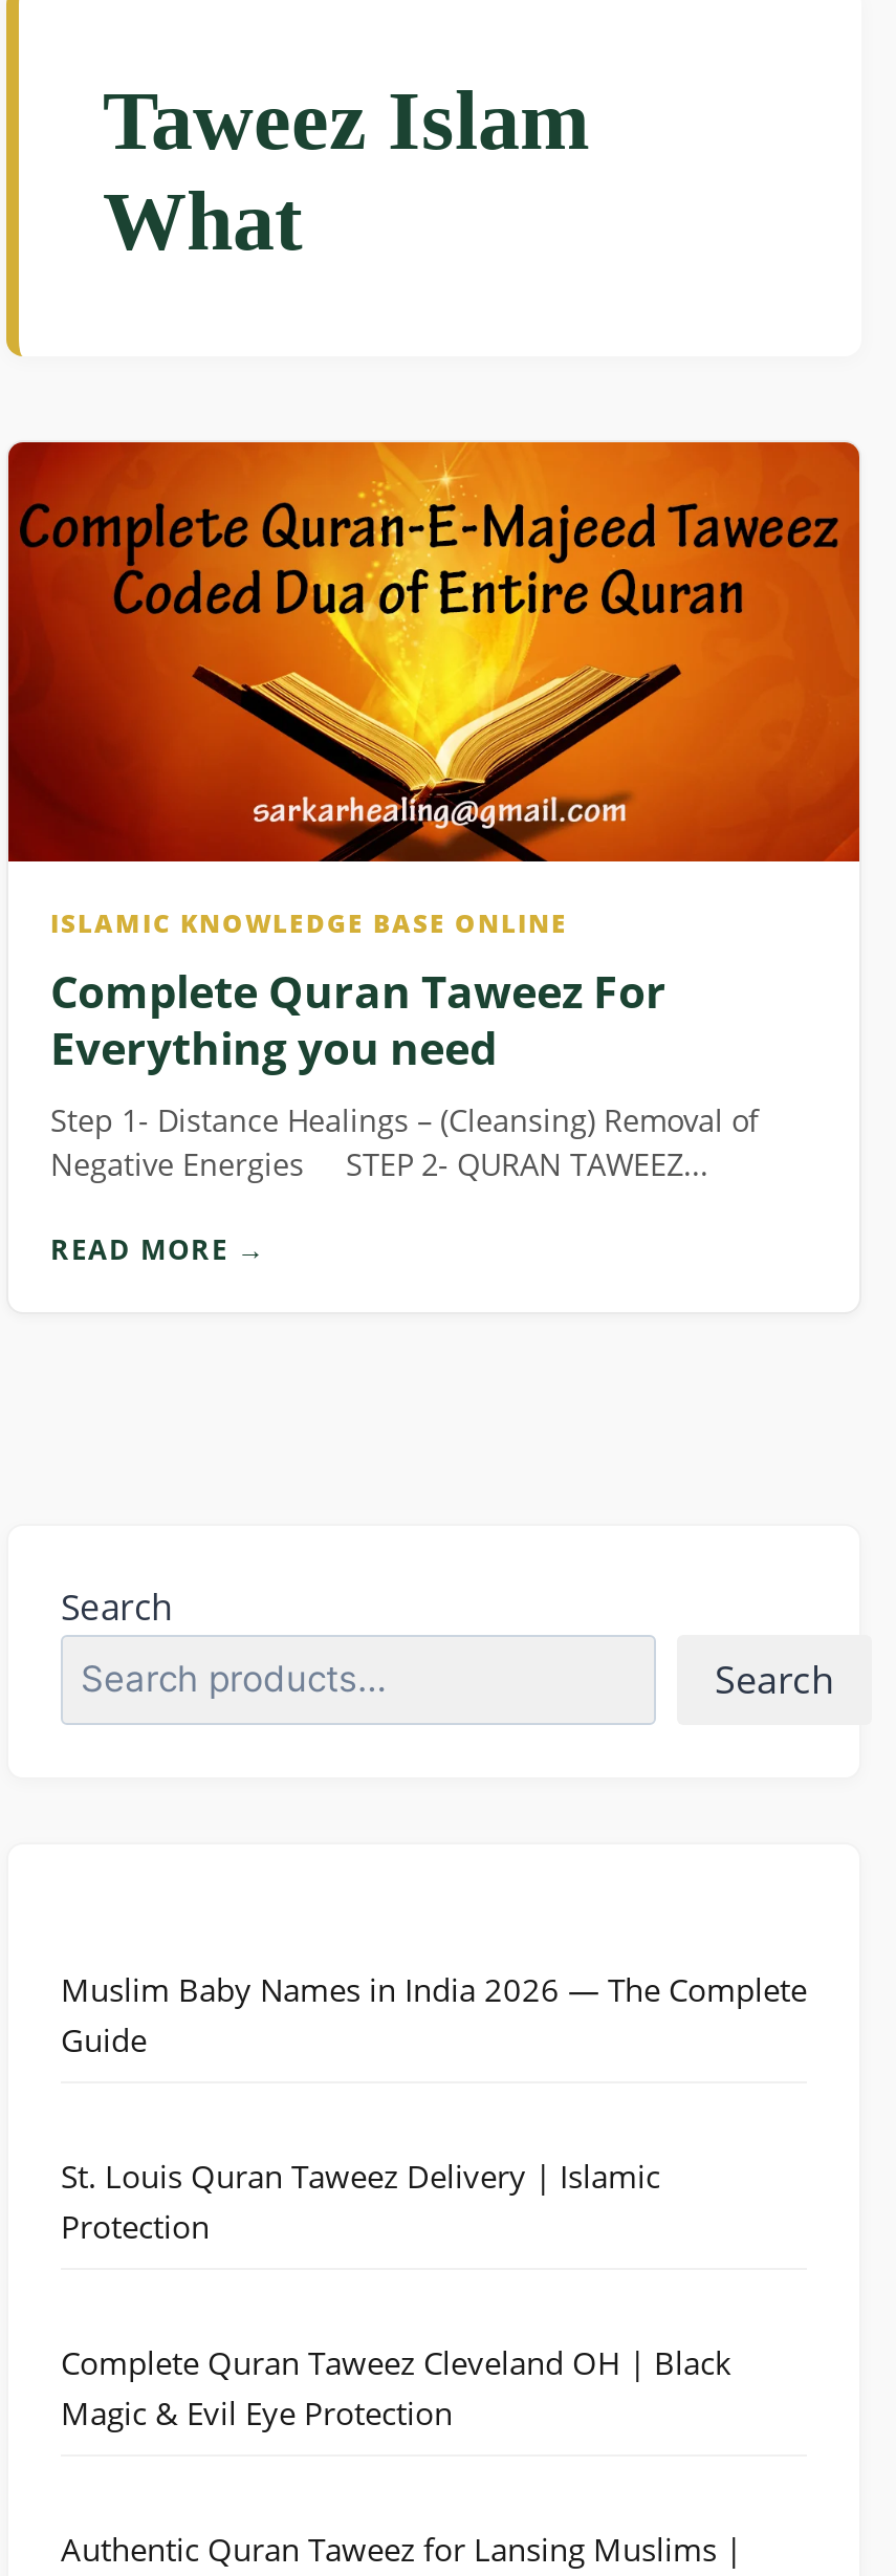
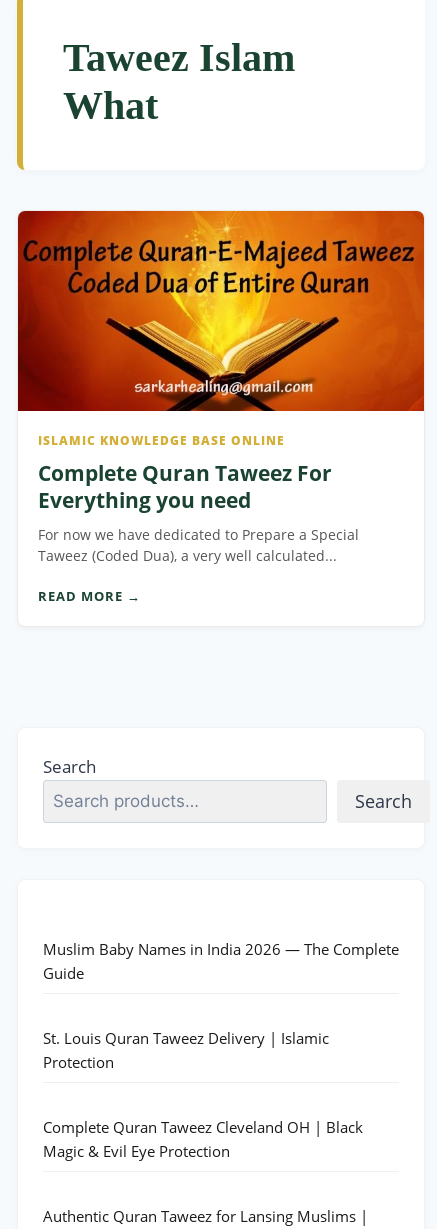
[50,1100,759,1184] Step 1- Distance Healings – (Cleansing) Removal of | Negative Energies STEP 2- QURAN TAWEEZ... -> [38,525,359,565] For now we have dedicated to Prepare a Special | Taweez (Coded Dua), a very well calculated...

